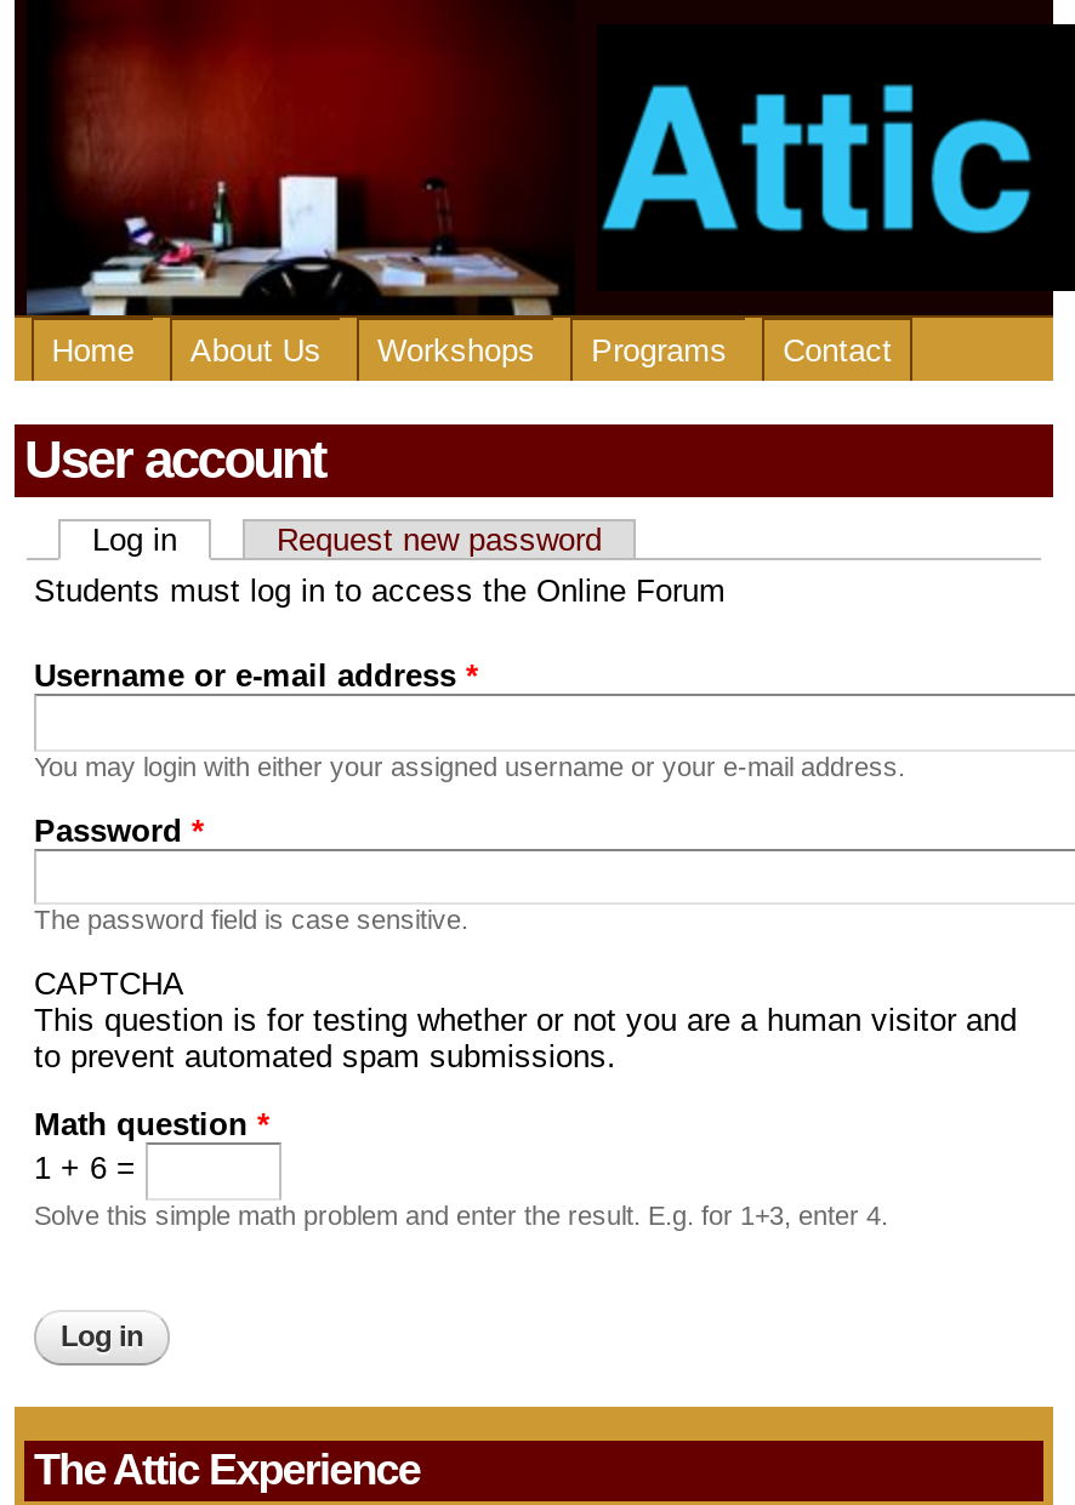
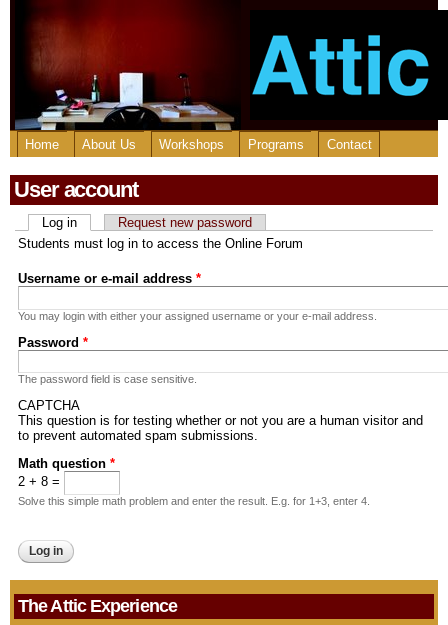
[34,1150,146,1187] 1 + 6 = -> [18,474,64,489] 2 + 8 =

